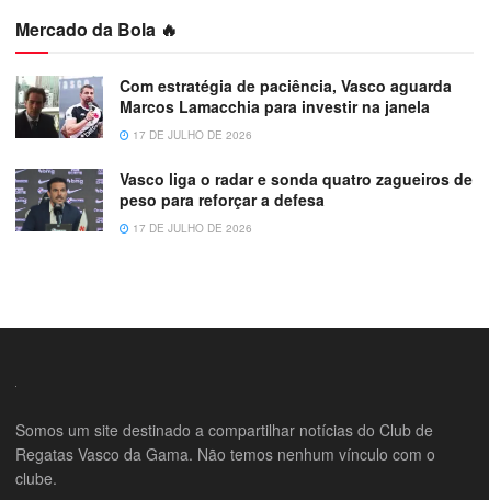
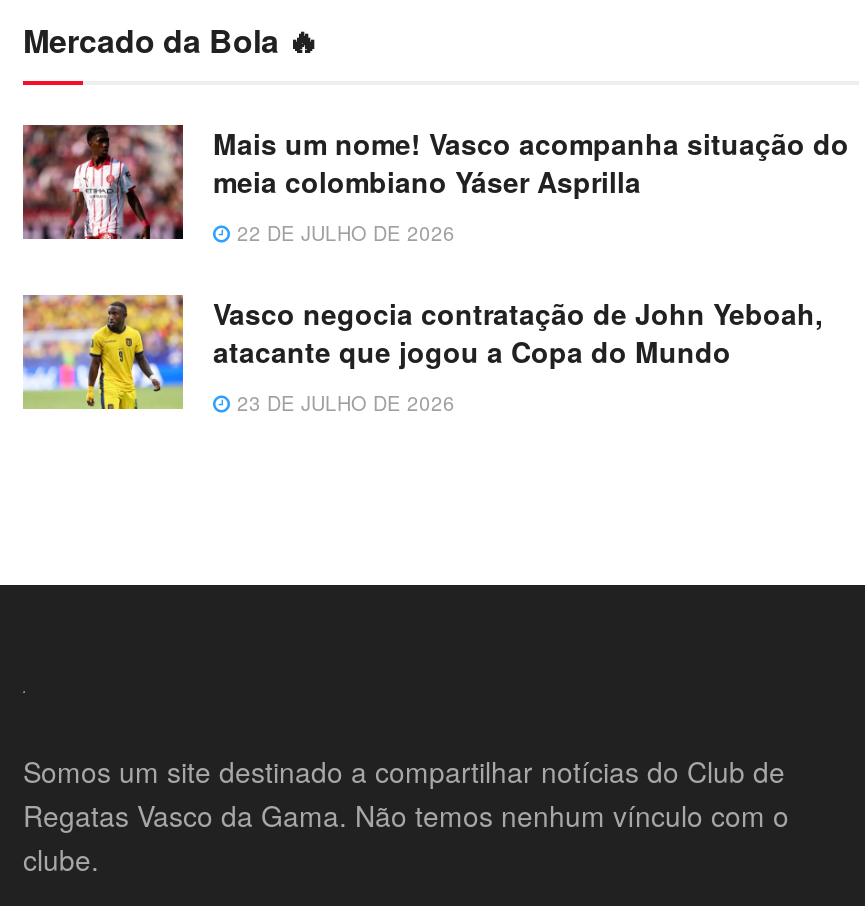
[14,75,452,143] [image] | Com estratégia de paciência, Vasco aguarda | Marcos Lamacchia para investir na janela | 17 DE JULHO DE 2026 -> [21,123,849,247] [image] | Mais um nome! Vasco acompanha situação do | meia colombiano Yáser Asprilla | 22 DE JULHO DE 2026
[14,168,473,236] [image] | Vasco liga o radar e sonda quatro zagueiros de | peso para reforçar a defesa | 17 DE JULHO DE 2026 -> [21,293,823,417] [image] | Vasco negocia contratação de John Yeboah, | atacante que jogou a Copa do Mundo | 23 DE JULHO DE 2026

